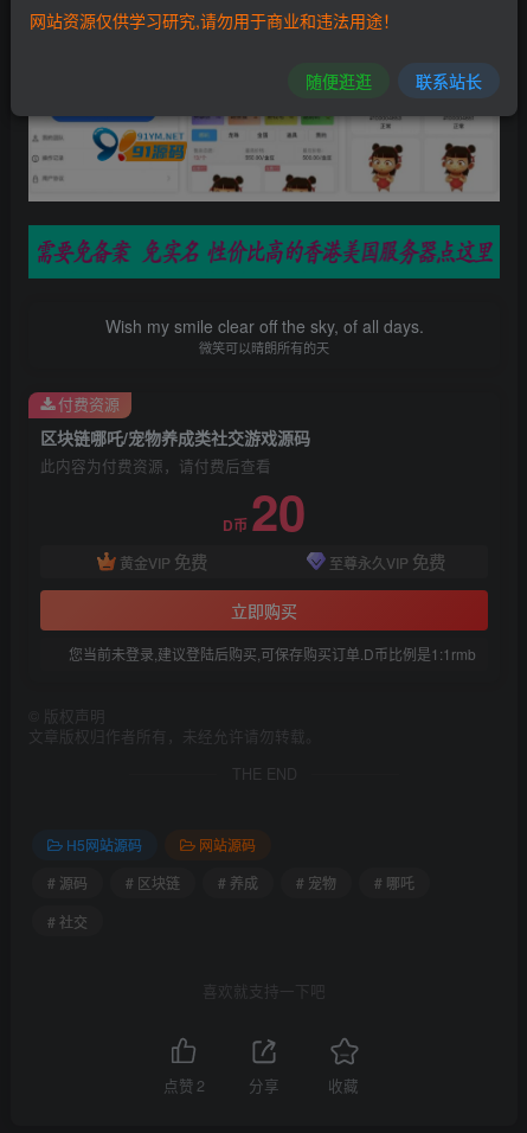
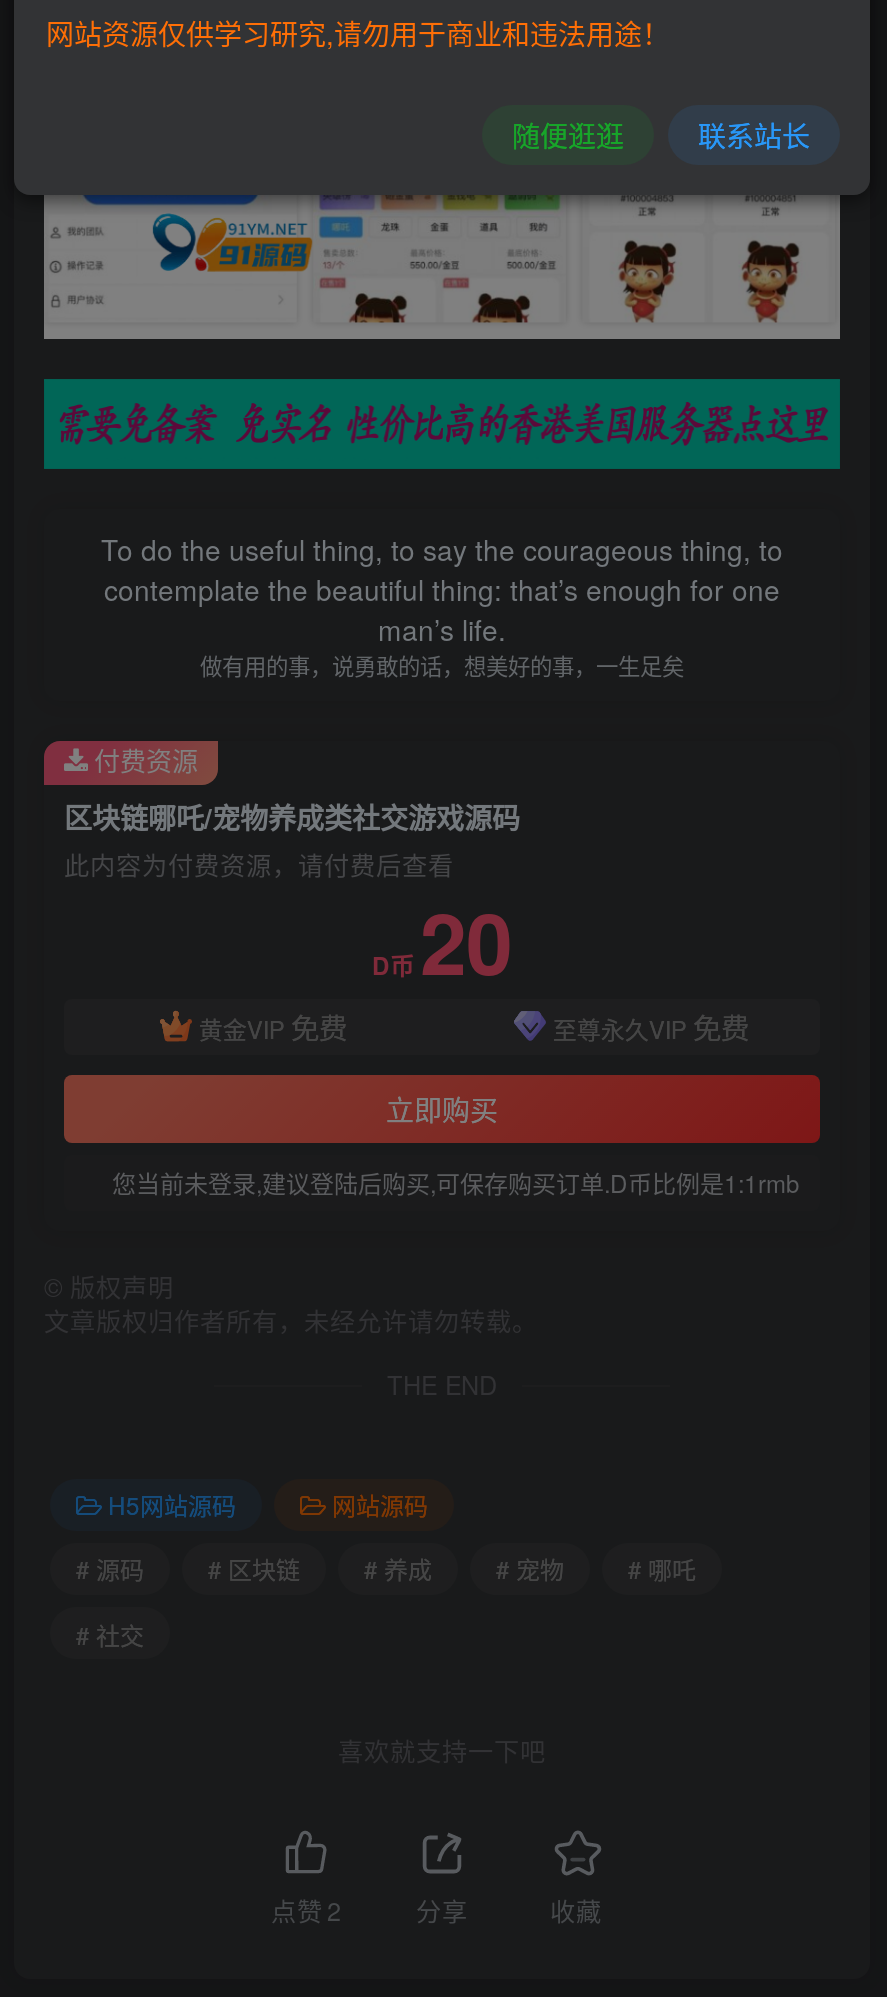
[105,314,423,356] Wish my smile clear off the sky, of all days. | 微笑可以晴朗所有的天 -> [101,528,783,680] To do the useful thing, to say the courageous thing, to | contemplate the beautiful thing: that’s enough for one | man’s life. | 做有用的事，说勇敢的话，想美好的事，一生足矣

